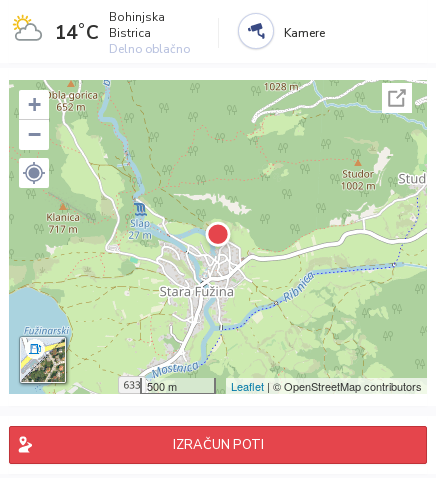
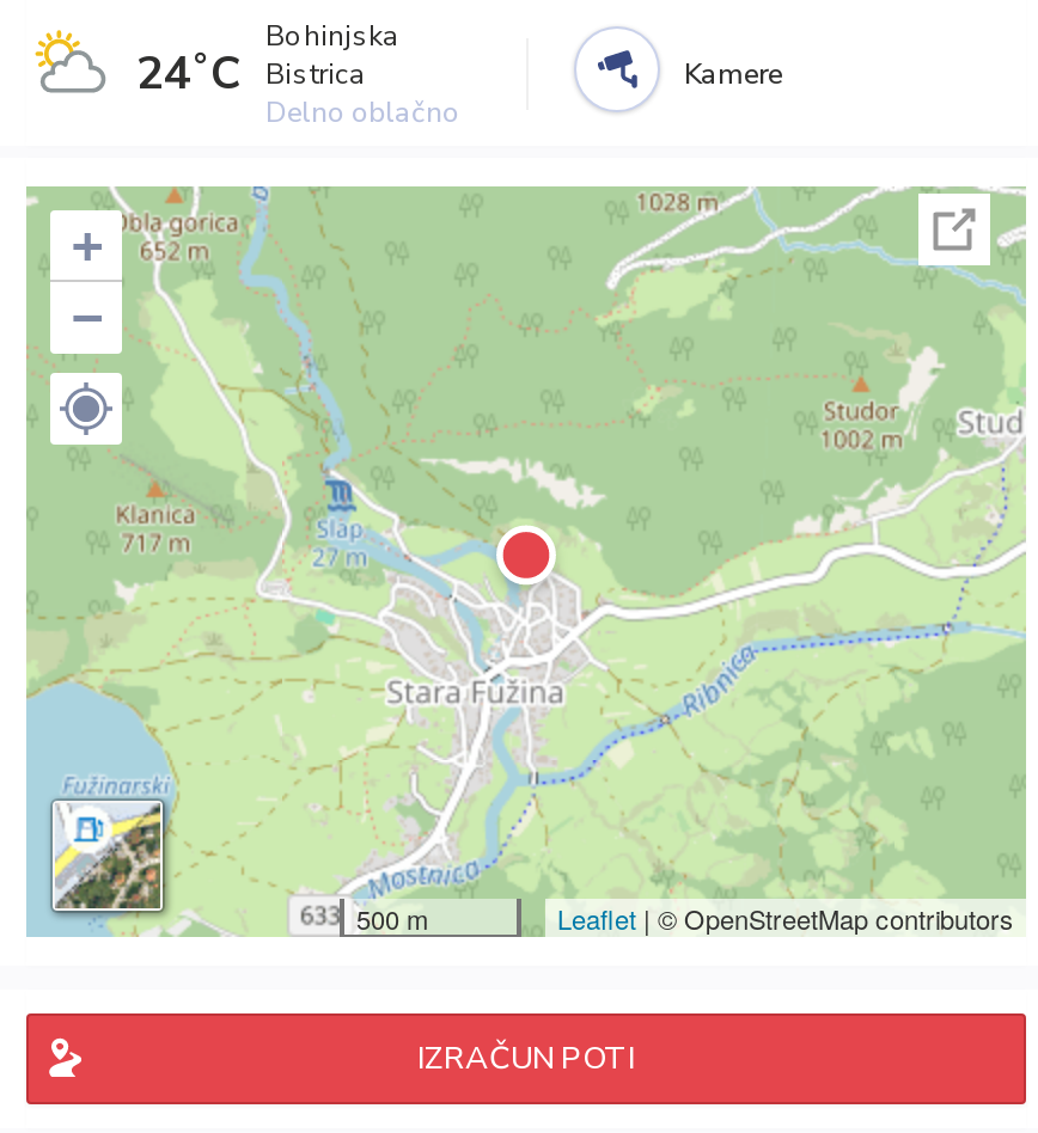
[55,19,151,45] 14˚C Bistrica -> [136,42,366,104] 24˚C Bistrica

